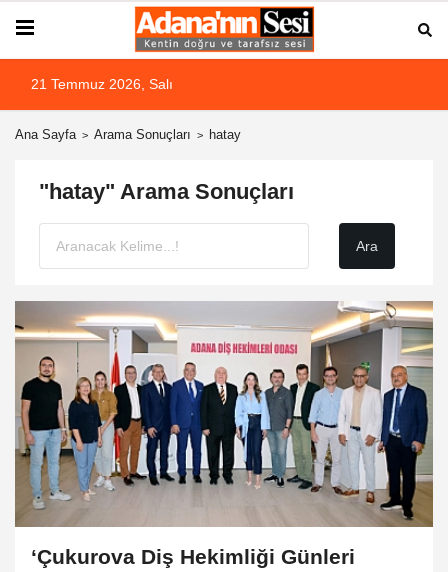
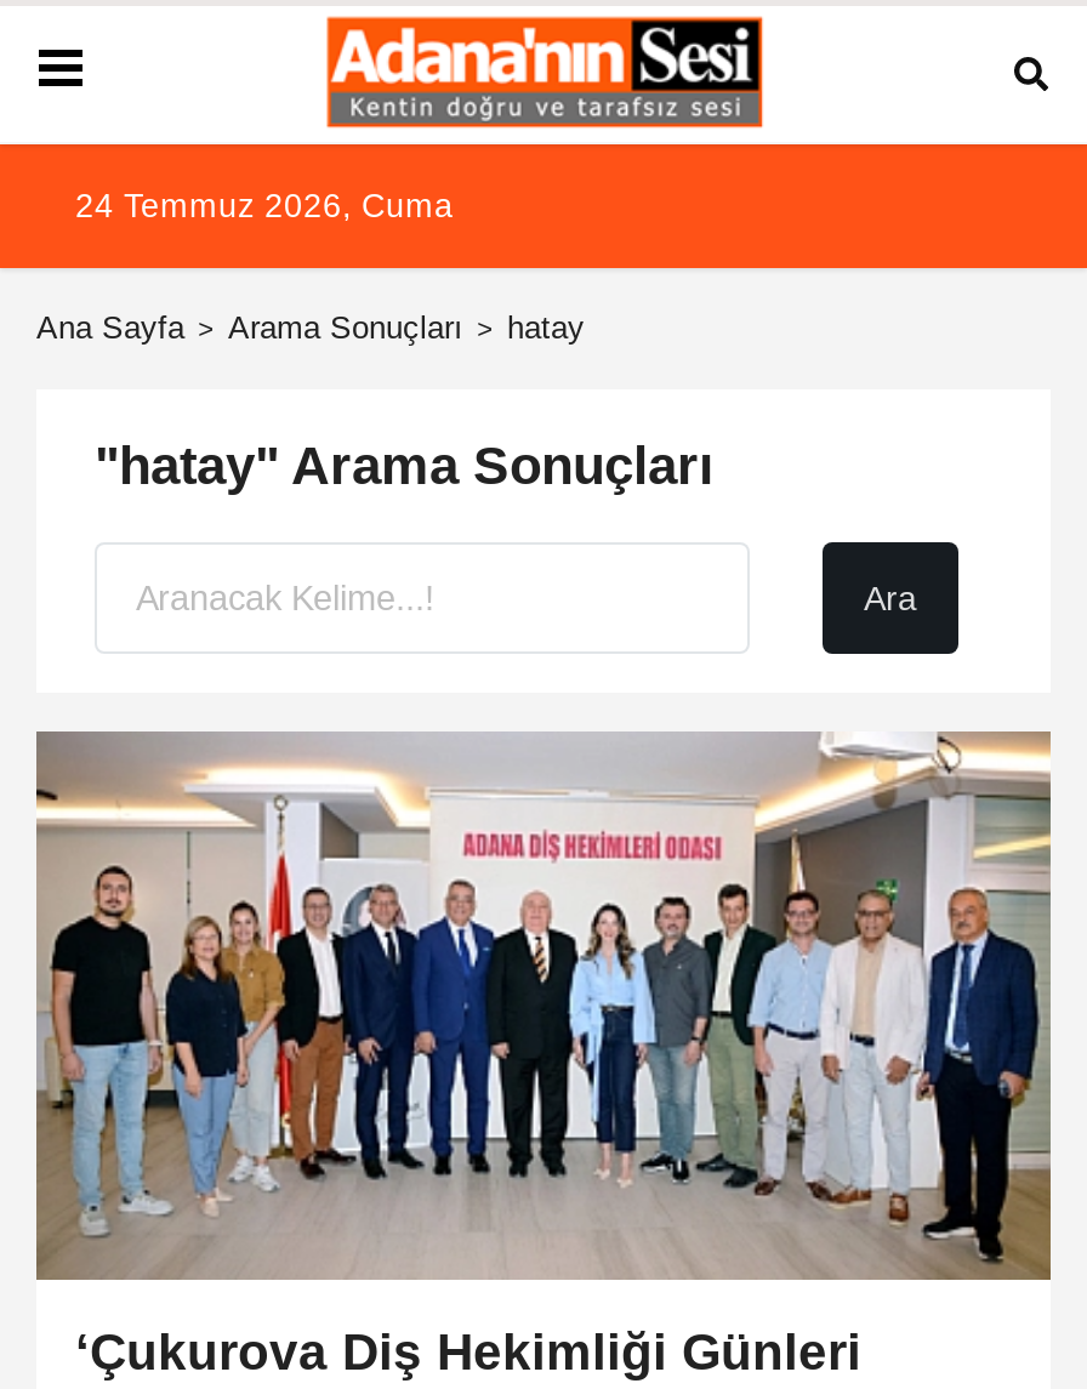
[31,77,173,92] 21 Temmuz 2026, Salı -> [75,188,454,224] 24 Temmuz 2026, Cuma

